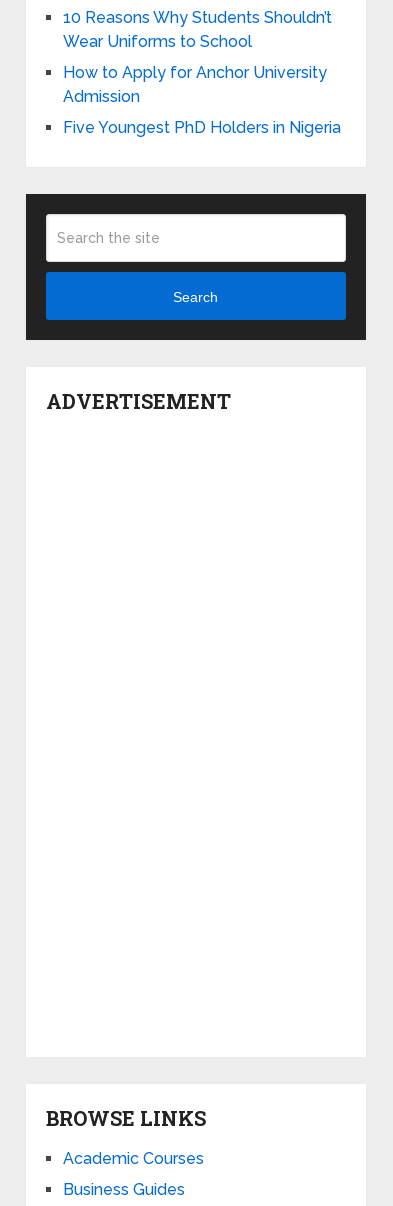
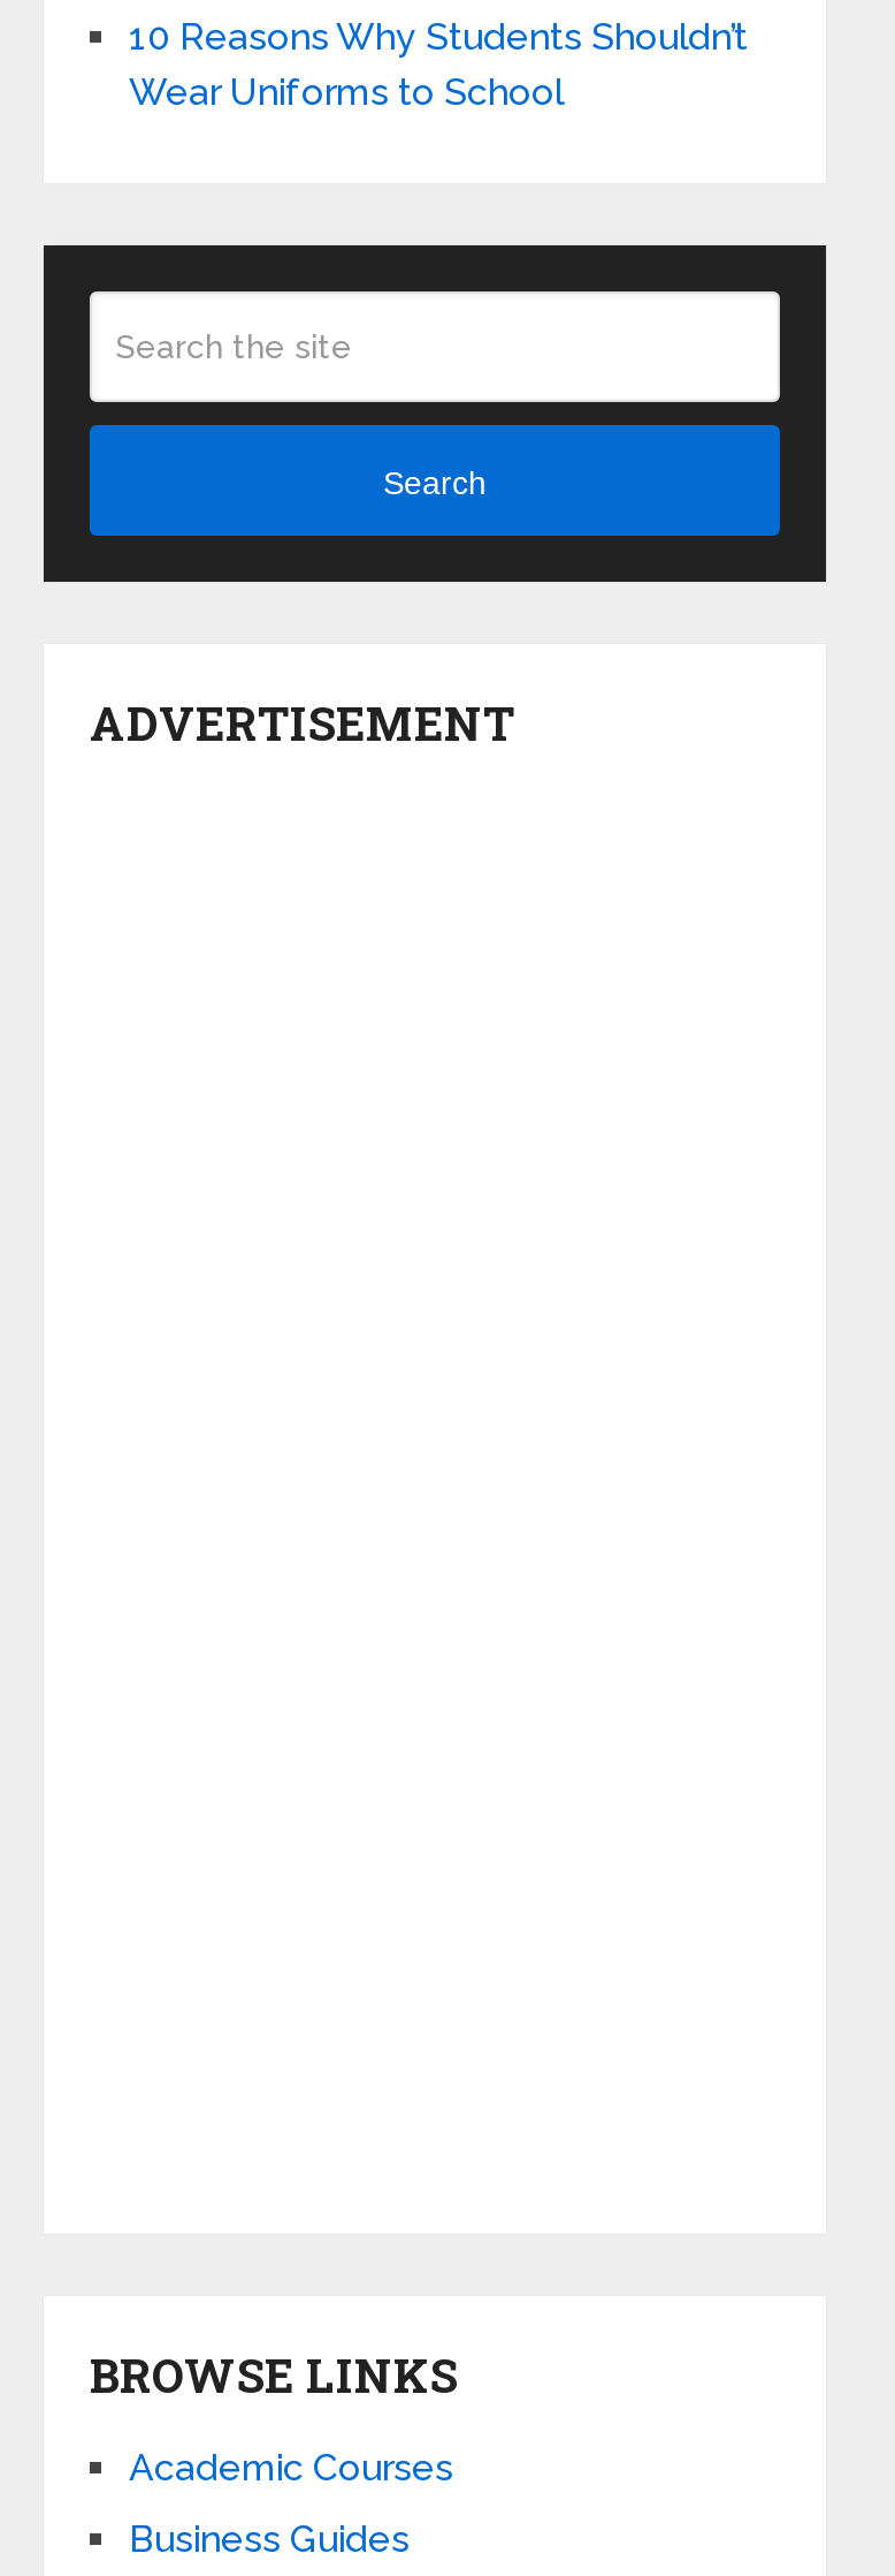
[63,63,341,137] How to Apply for Anchor University | Admission | Five Youngest PhD Holders in Nigeria -> none

